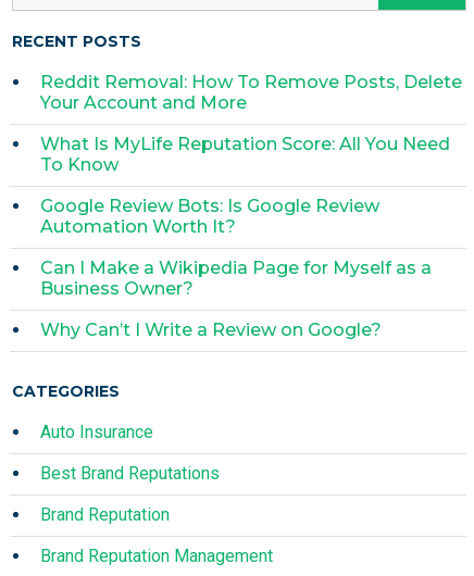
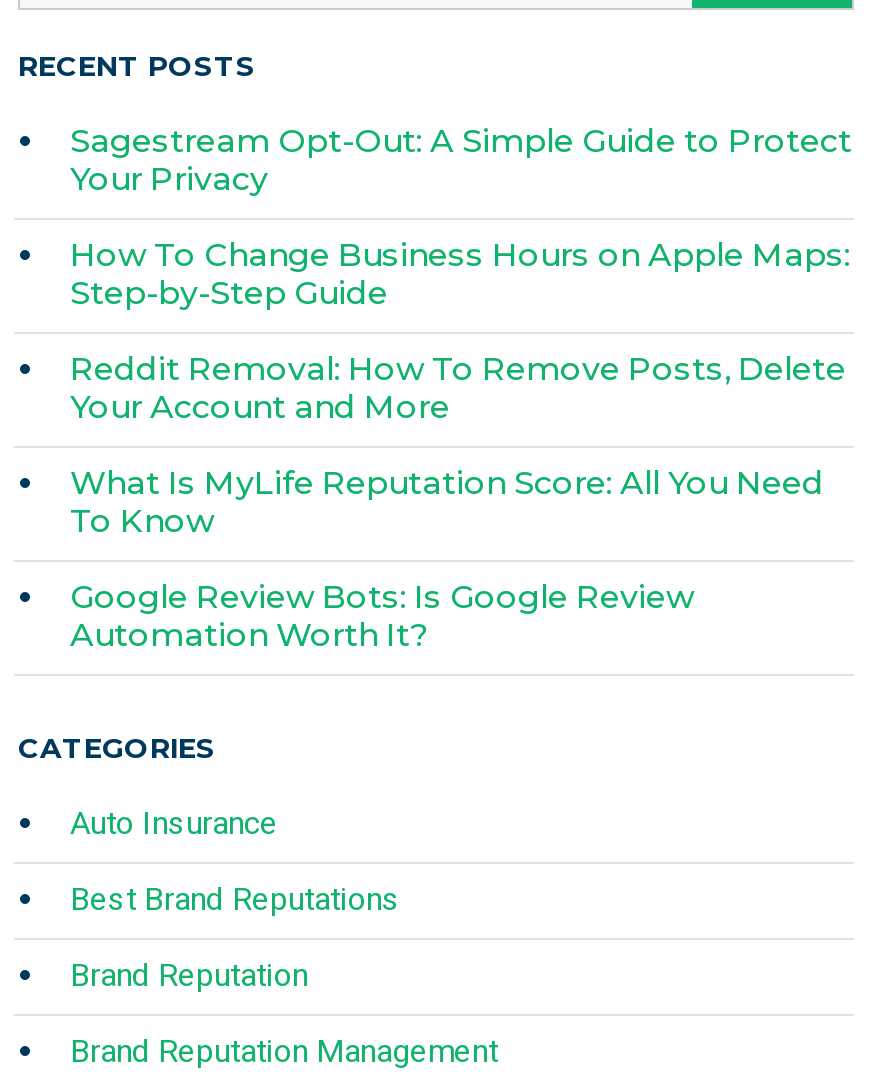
none -> [70,122,852,312] Sagestream Opt-Out: A Simple Guide to Protect | Your Privacy | How To Change Business Hours on Apple Maps: | Step-by-Step Guide
moved [40,72,462,237] -> [70,350,846,654]: Reddit Removal: How To Remove Posts, Delete | Your Account and More | What Is MyLife Reputation Score: All You Need | To Know | Google Review Bots: Is Google Review | Automation Worth It?
[40,258,432,340] Can I Make a Wikipedia Page for Myself as a | Business Owner? | Why Can’t I Write a Review on Google? -> none

